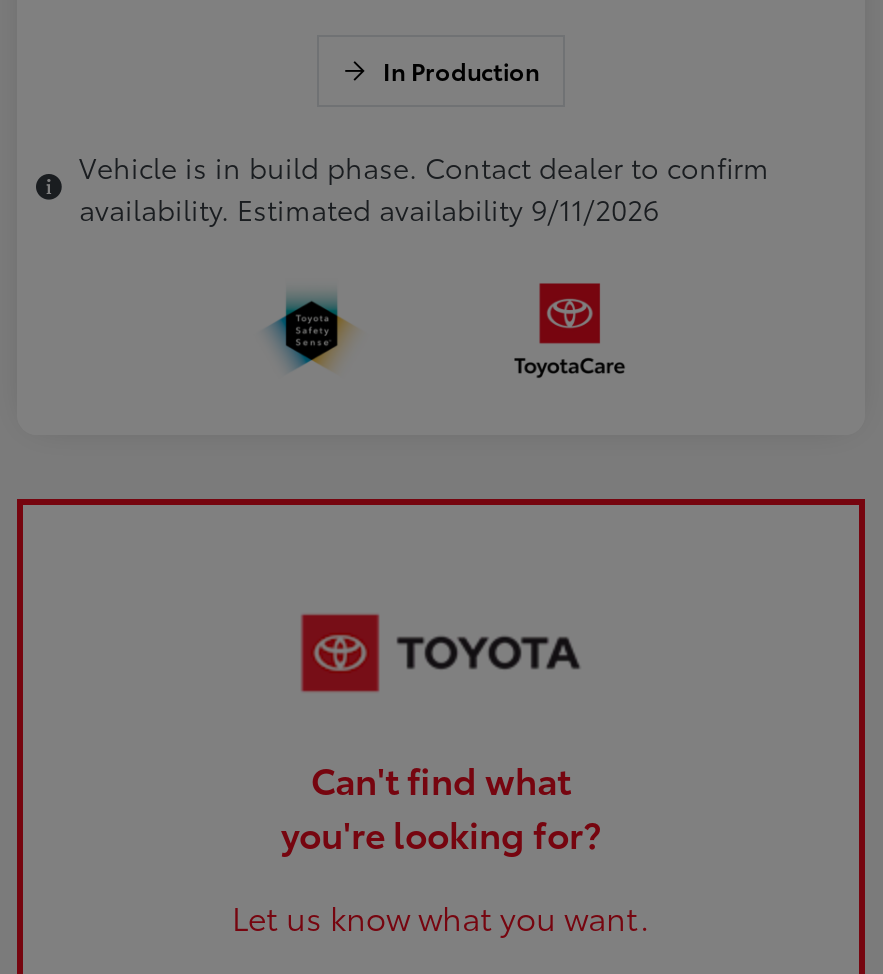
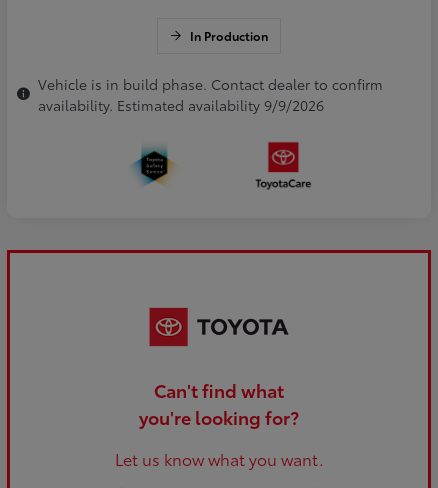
[79,188,659,228] availability. Estimated availability 9/11/2026 -> [38,95,324,115] availability. Estimated availability 9/9/2026

